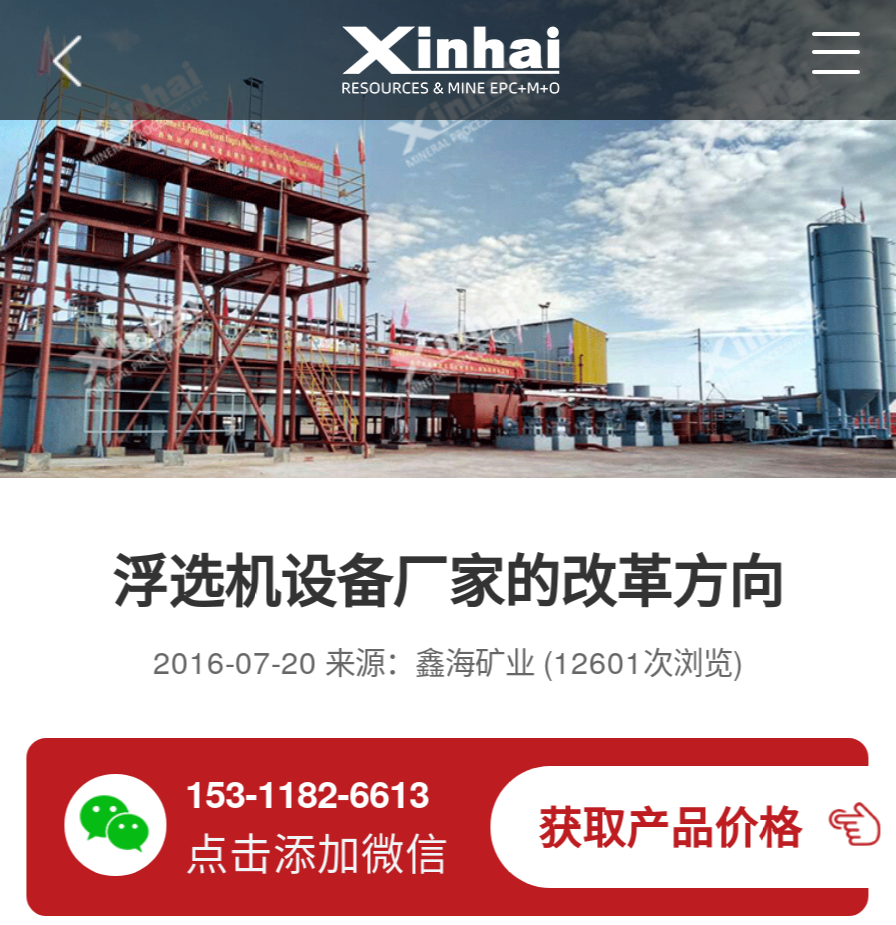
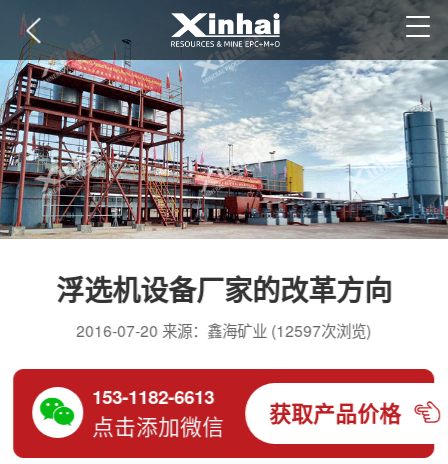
[153,637,743,681] 2016-07-20 来源：鑫海矿业 (12601次浏览) -> [76,319,371,341] 2016-07-20 来源：鑫海矿业 (12597次浏览)

